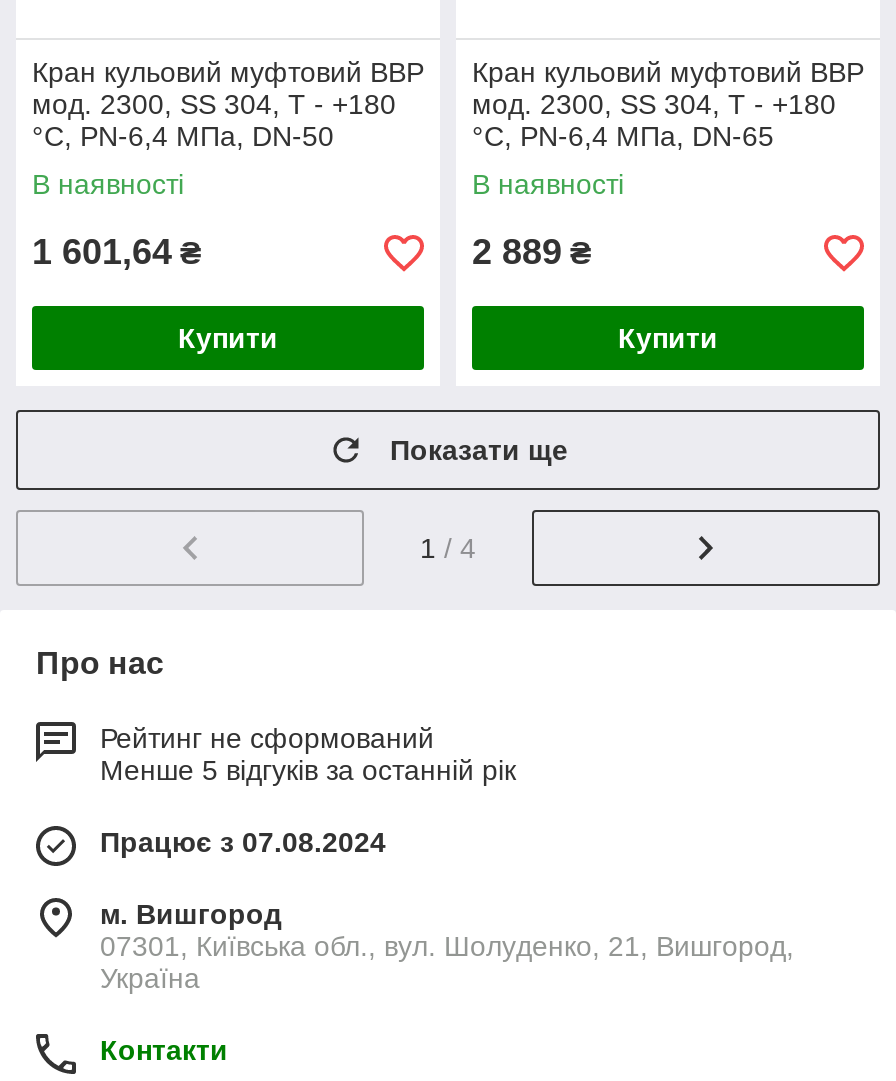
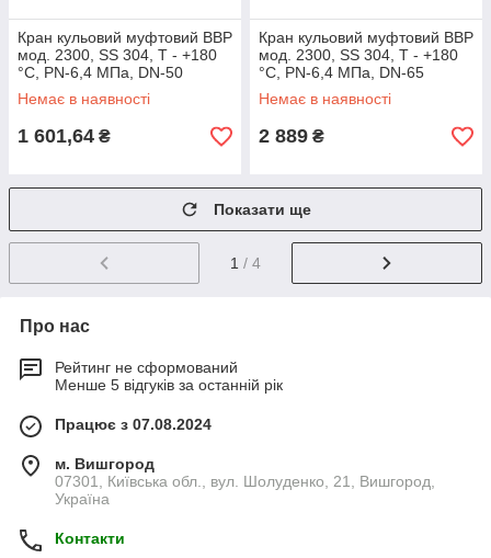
[32,168,184,200] В наявності -> [18,90,150,108] Немає в наявності
[472,168,624,200] В наявності -> [259,90,391,108] Немає в наявності
[178,322,278,354] Купити -> none
[618,322,718,354] Купити -> none

